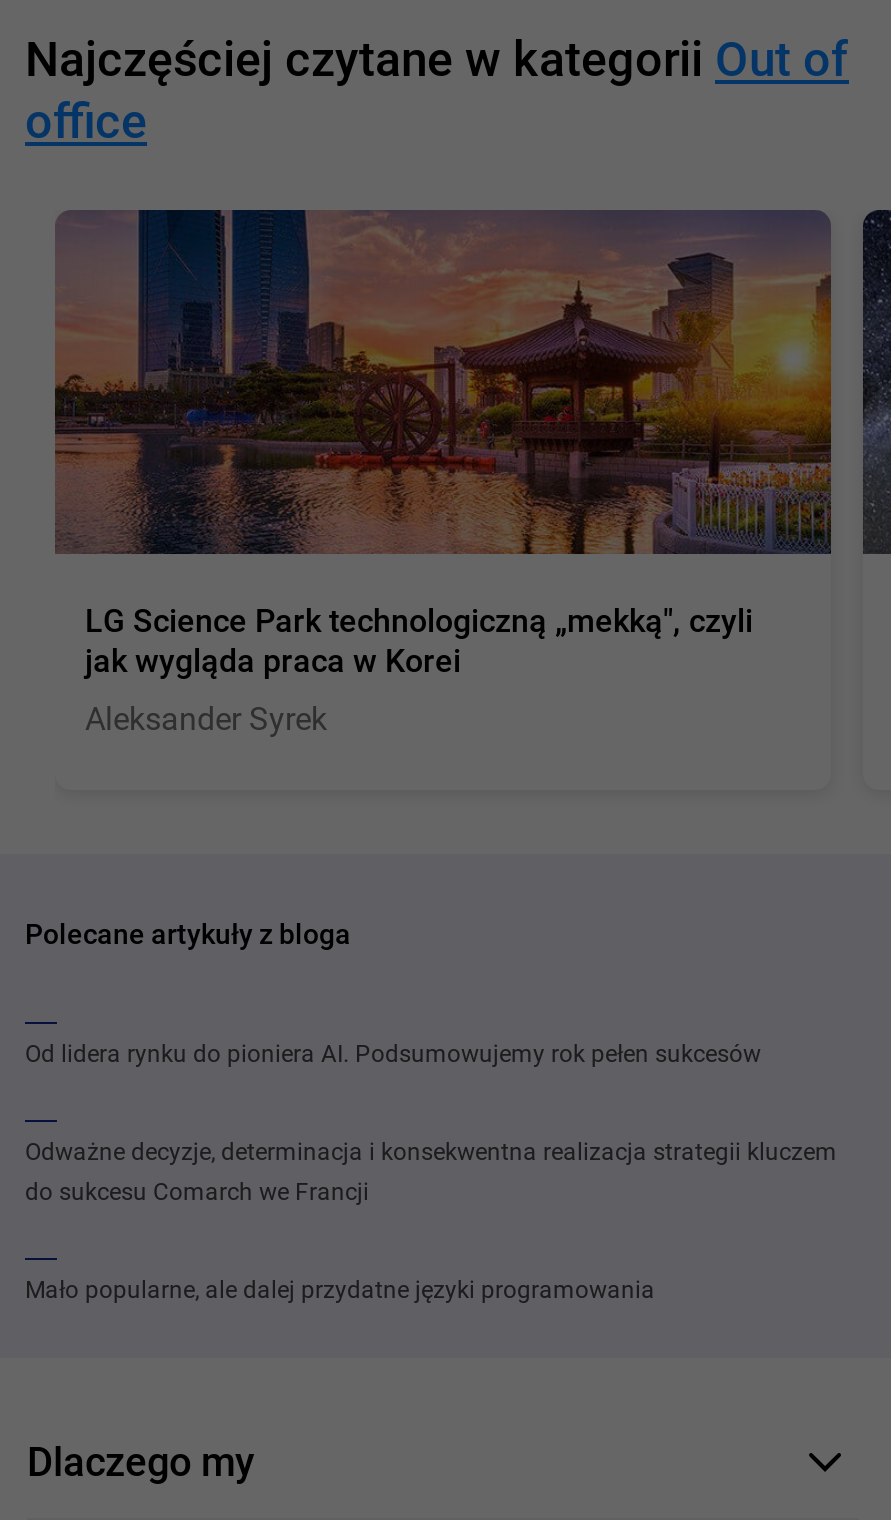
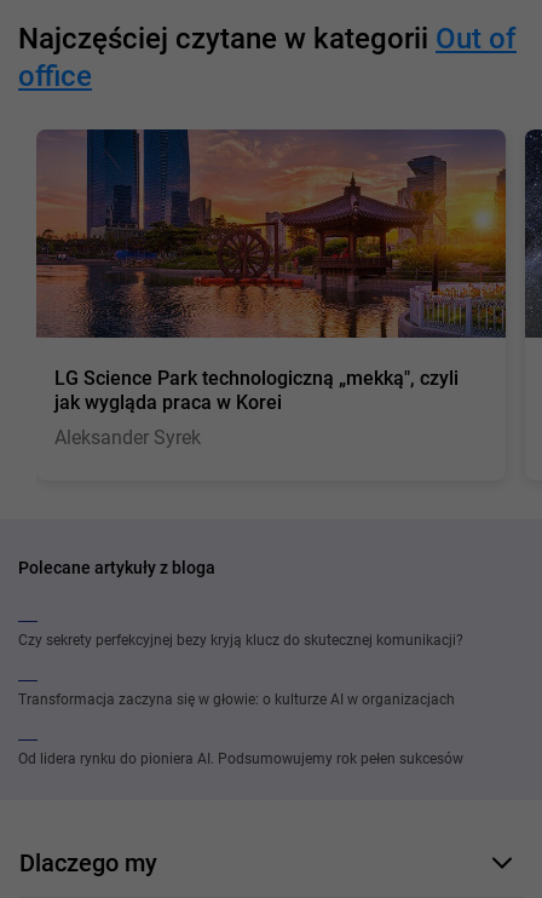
none -> [18,632,463,708] Czy sekrety perfekcyjnej bezy kryją klucz do skutecznej komunikacji? | Transformacja zaczyna się w głowie: o kulturze AI w organizacjach
moved [25,1040,761,1068] -> [18,750,463,767]: Od lidera rynku do pioniera AI. Podsumowujemy rok pełen sukcesów
[25,1138,837,1304] Odważne decyzje, determinacja i konsekwentna realizacja strategii kluczem | do sukcesu Comarch we Francji | Mało popularne, ale dalej przydatne języki programowania -> none

